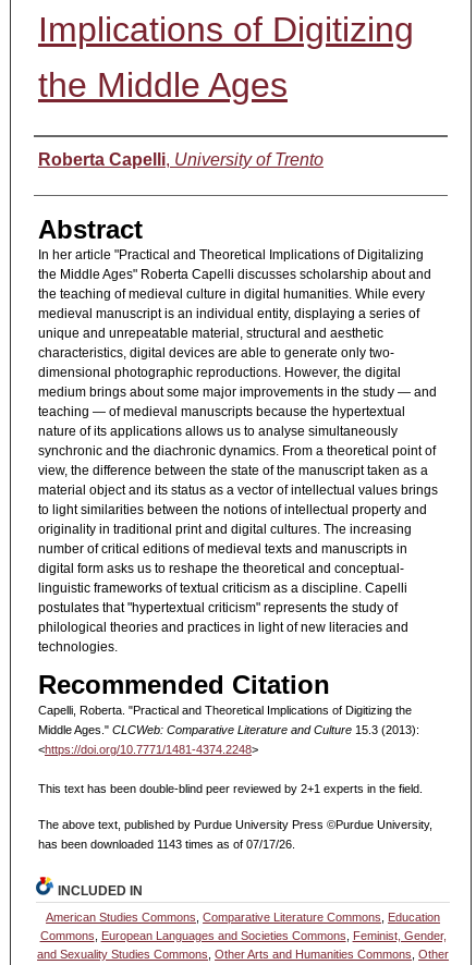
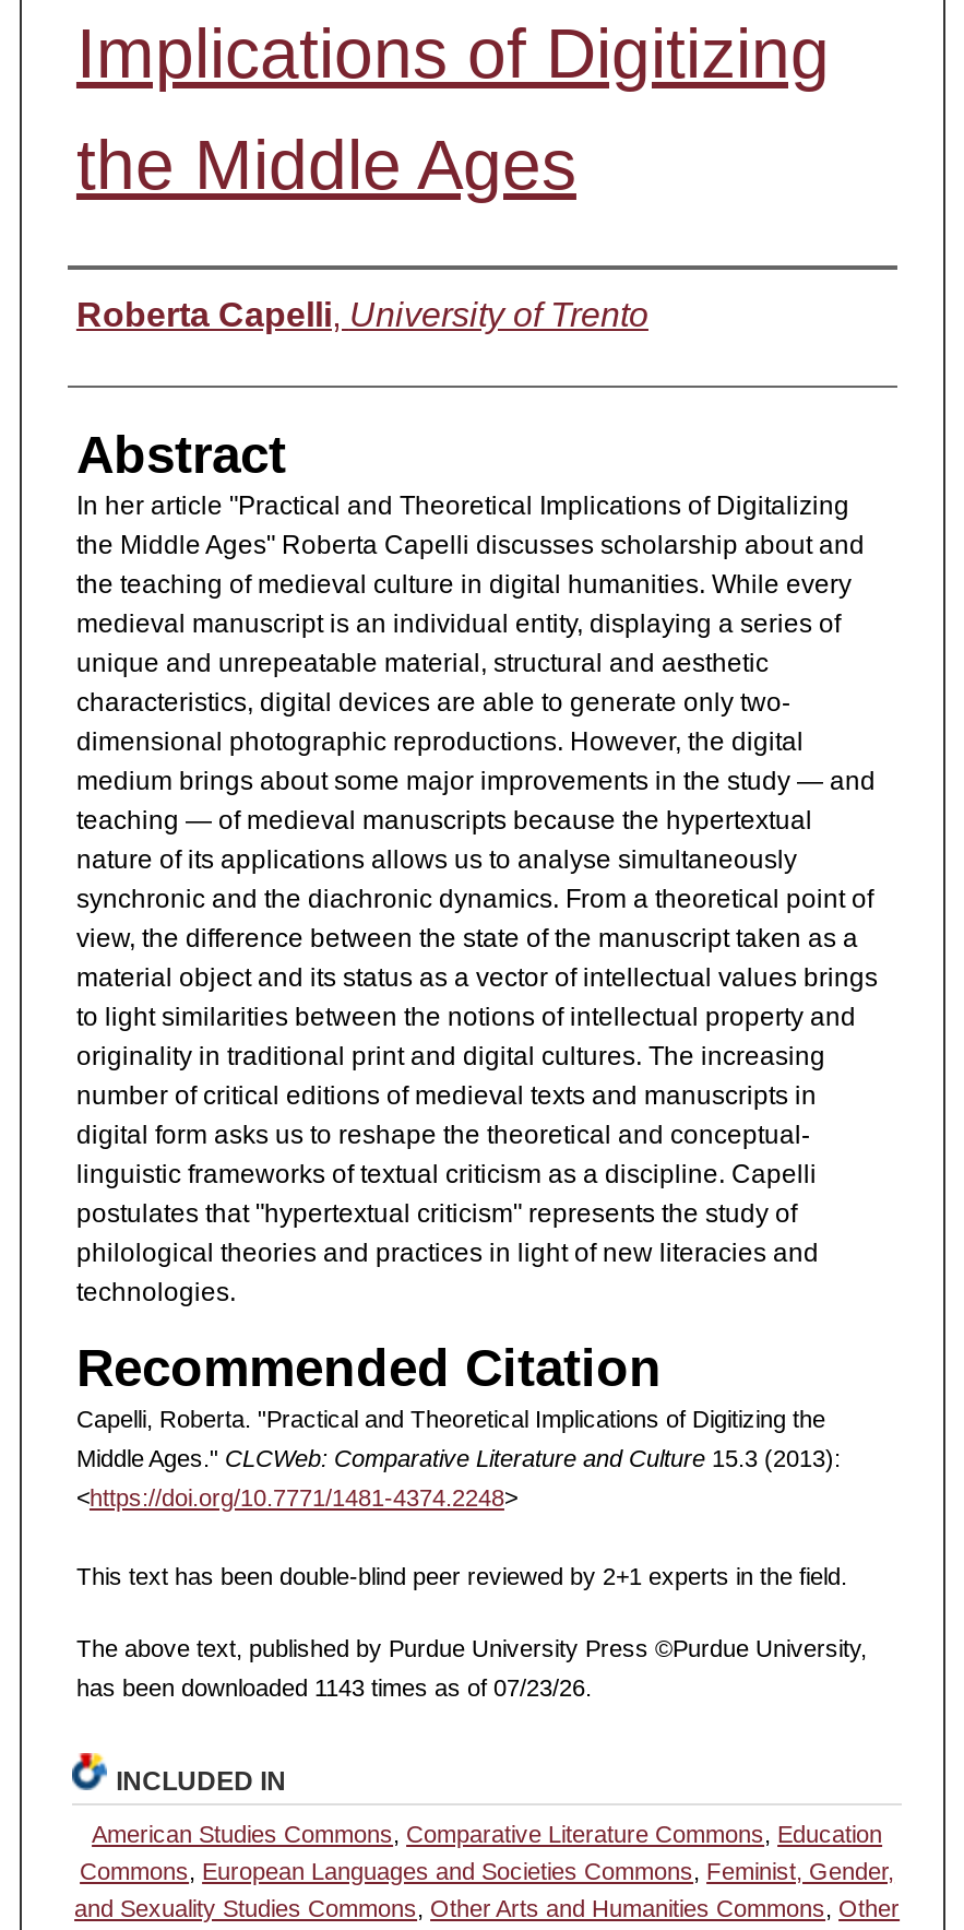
[38,838,295,851] has been downloaded 1143 times as of 07/17/26. -> [76,1675,592,1701] has been downloaded 1143 times as of 07/23/26.

